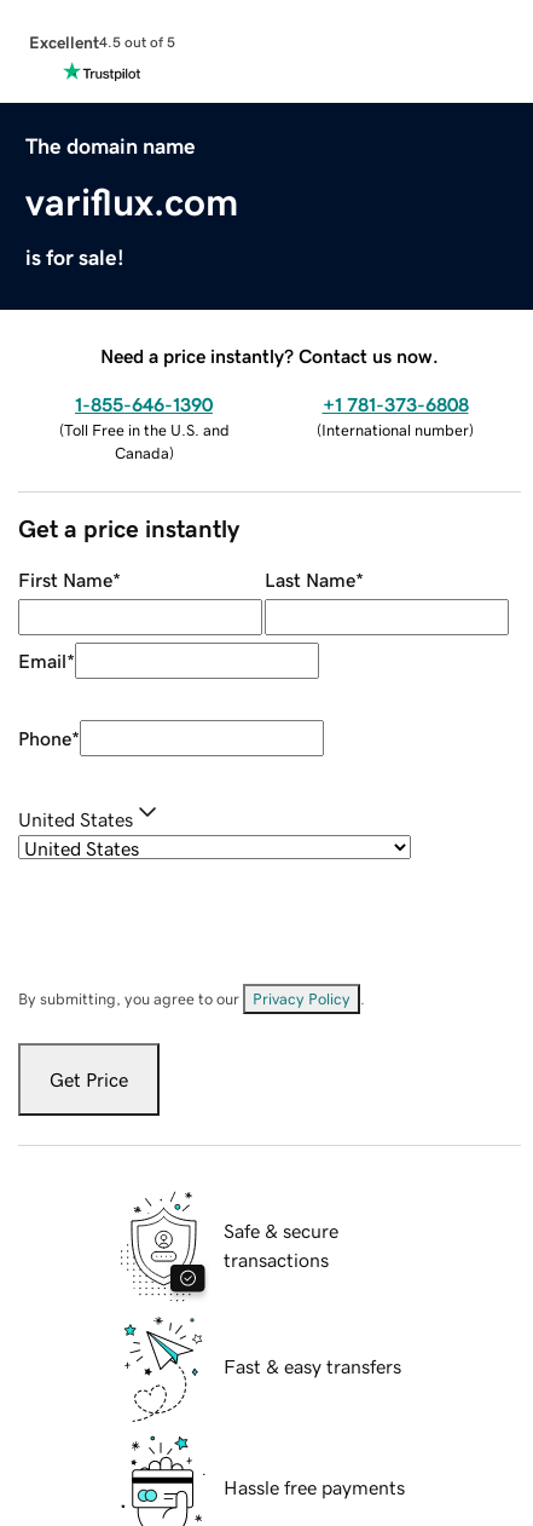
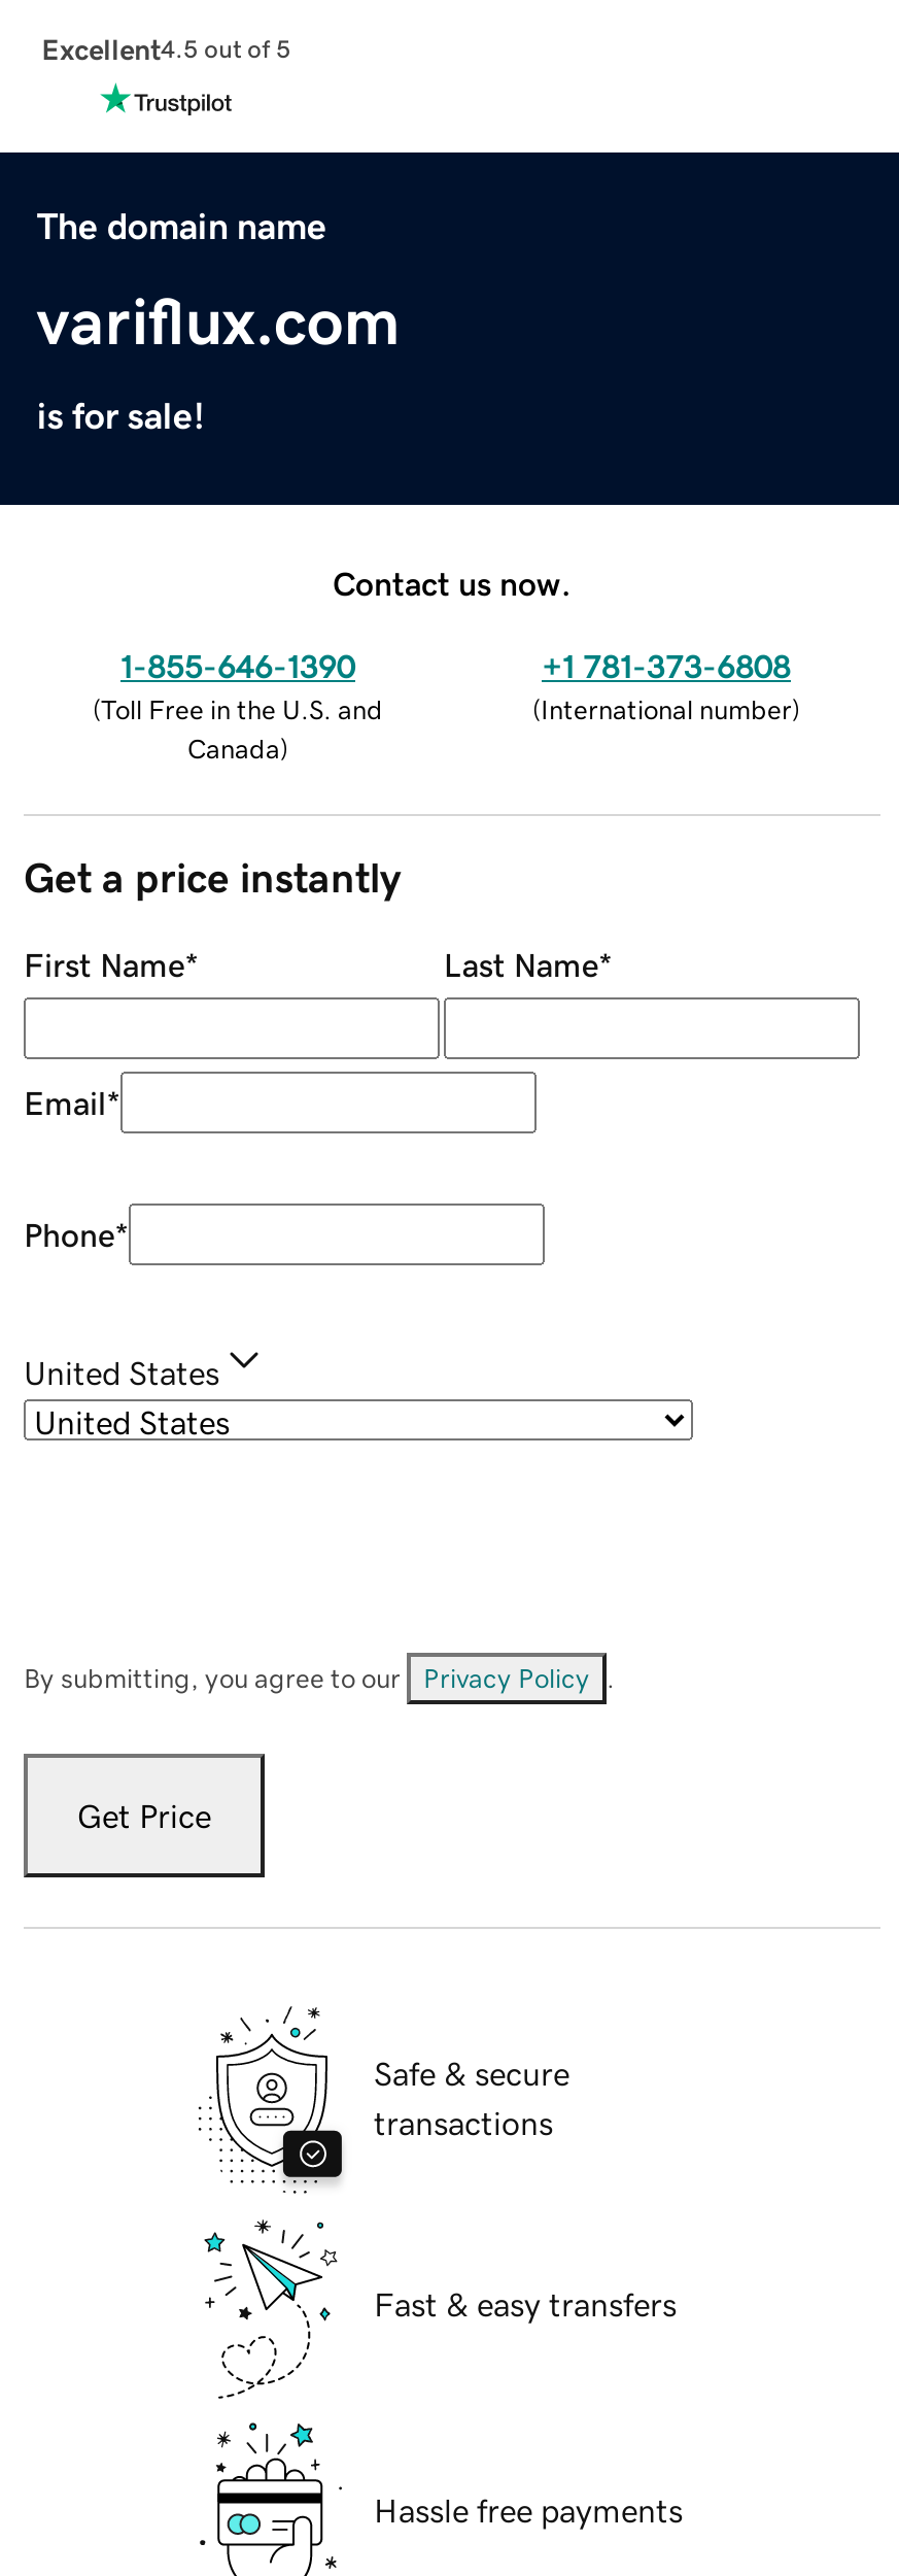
[100,346,439,365] Need a price instantly? Contact us now. -> [333,566,572,599] Contact us now.

